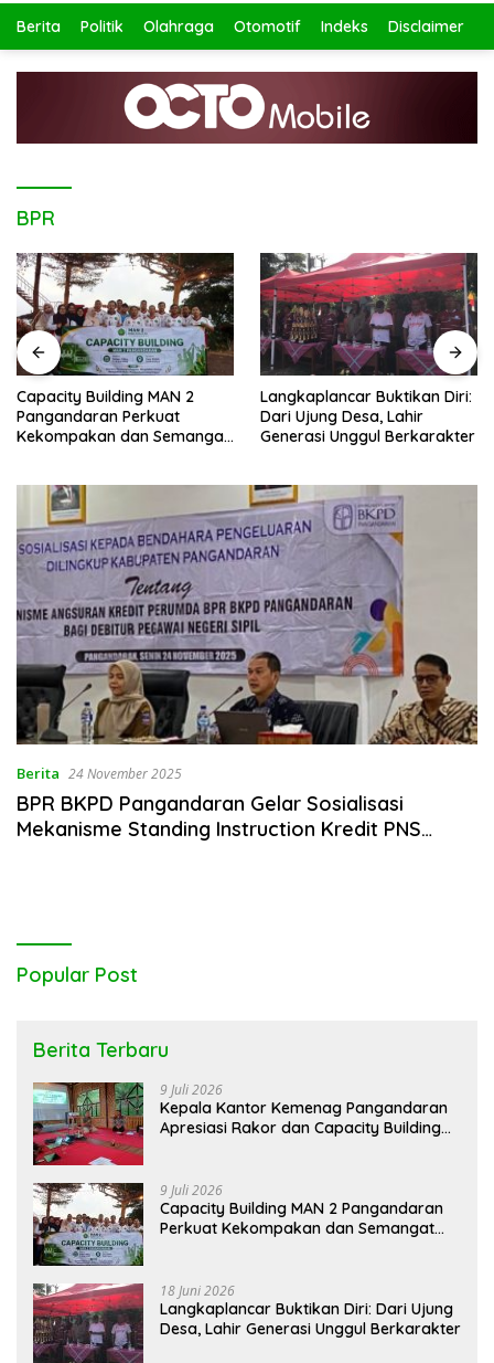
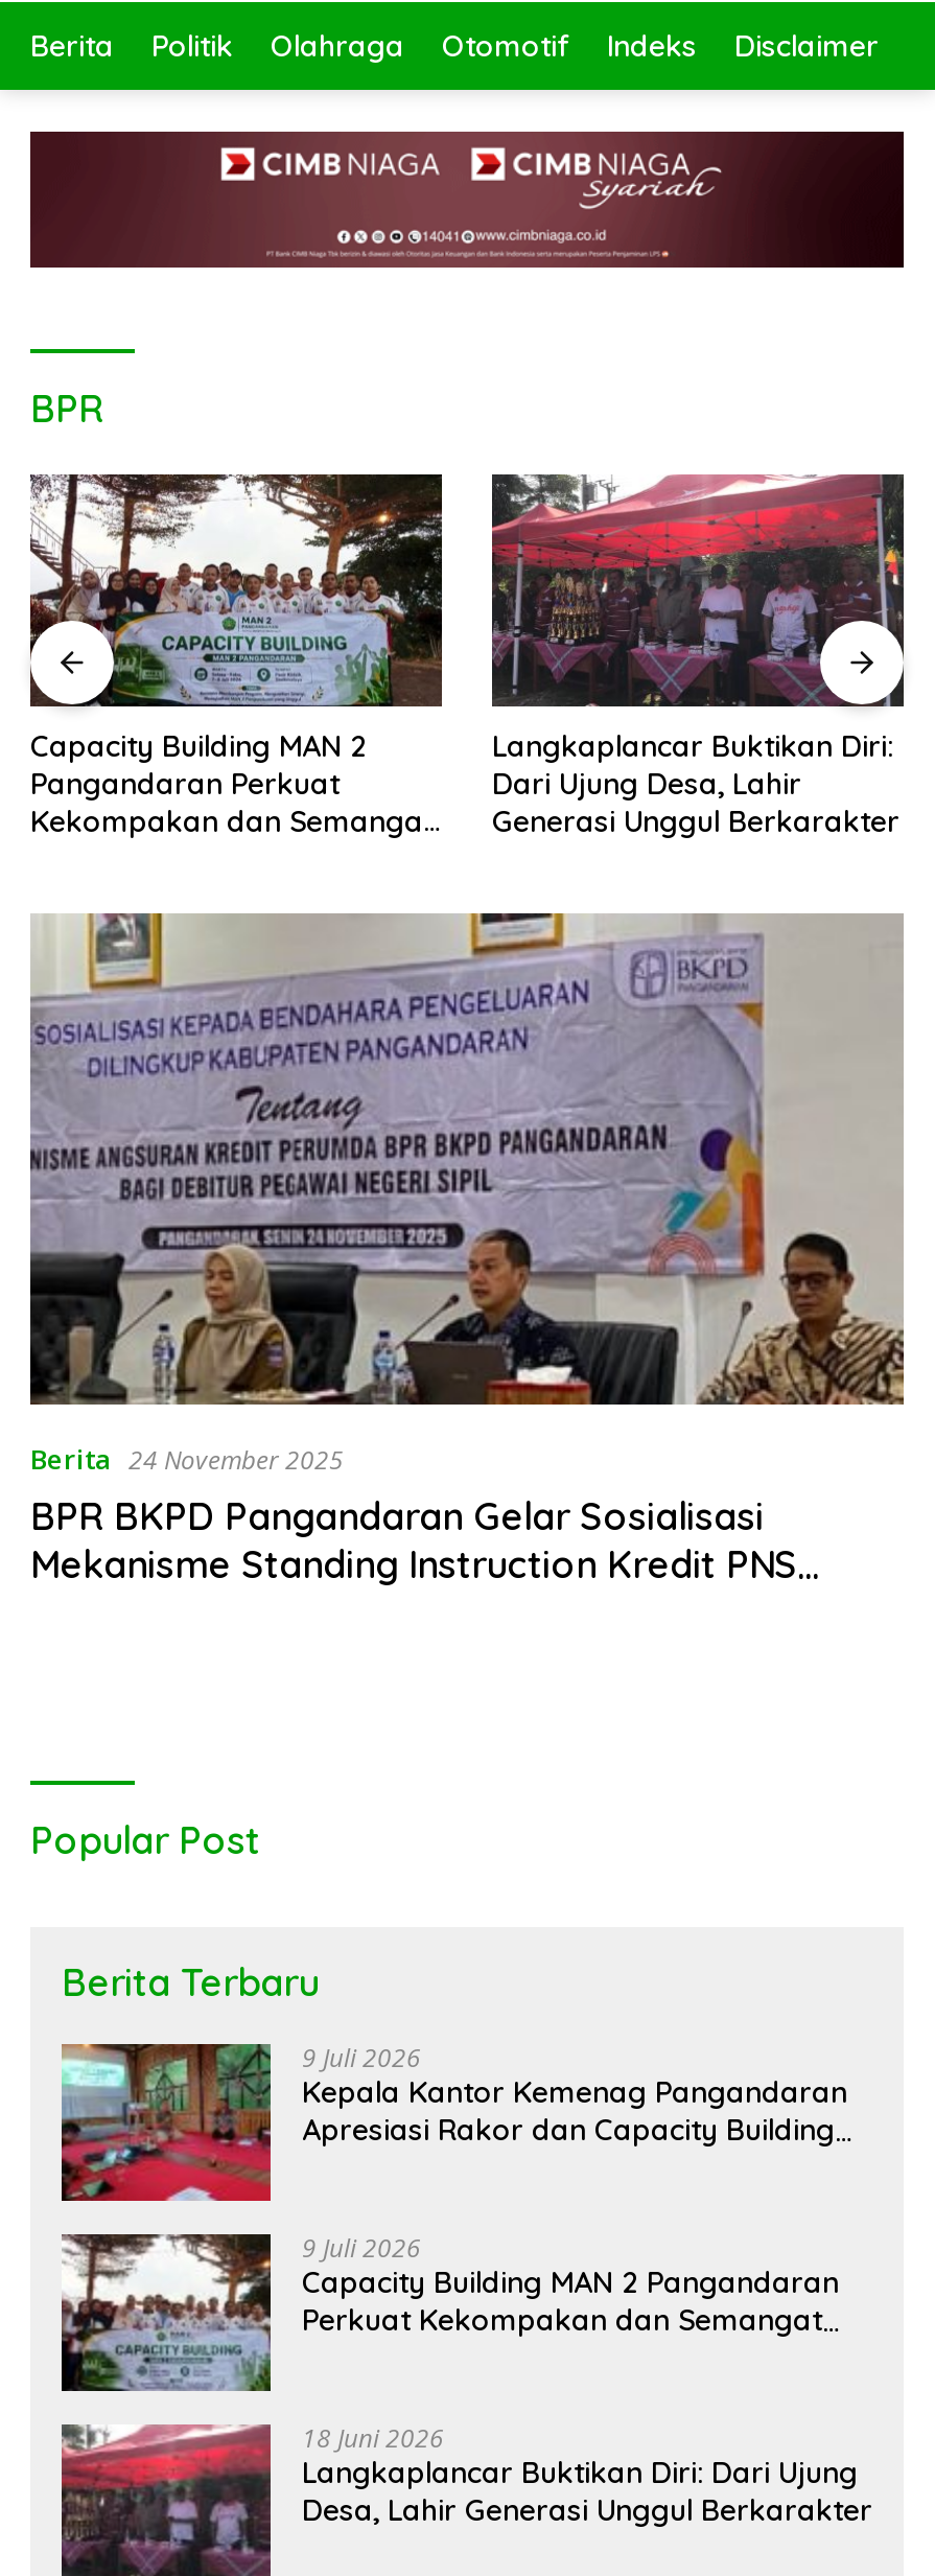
[117,81,380,137] [image] -> [218,146,722,257] [image]

